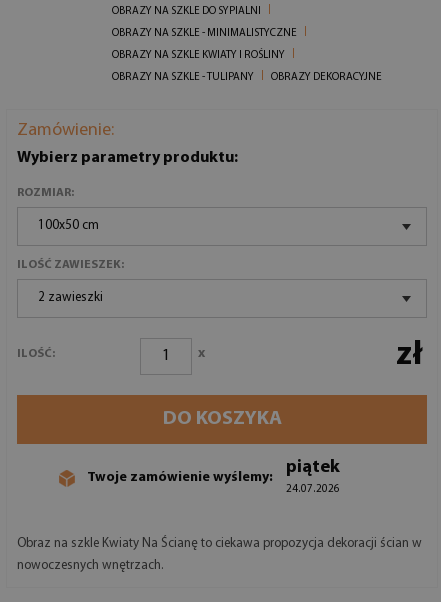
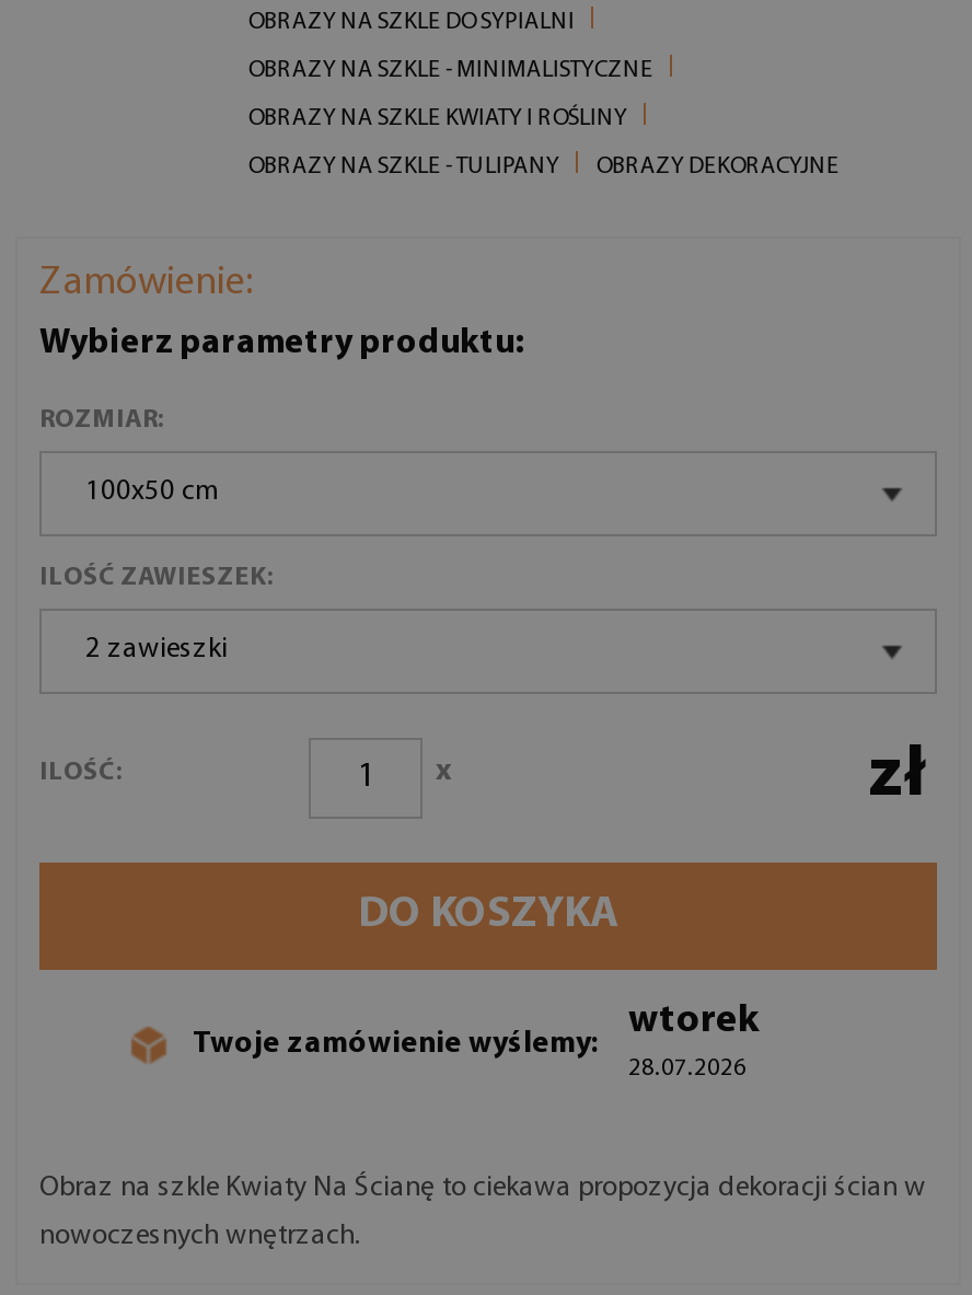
[286,458,340,495] piątek | 24.07.2026 -> [628,1000,760,1081] wtorek | 28.07.2026

